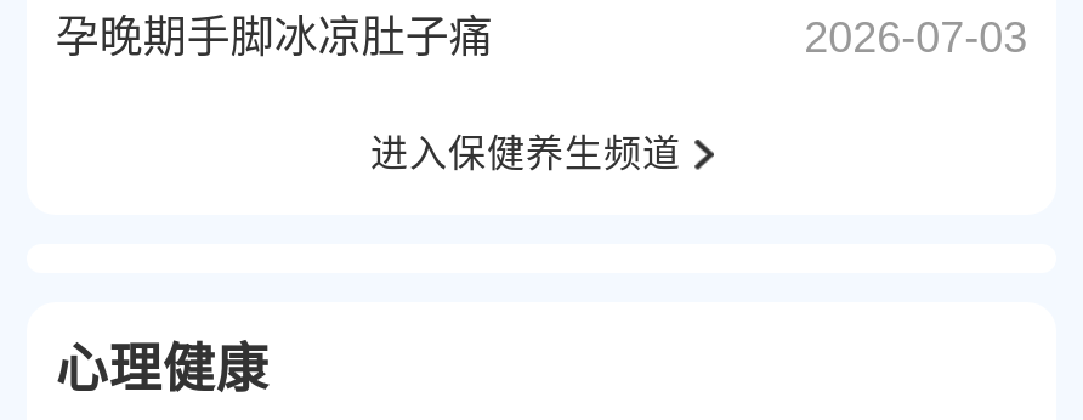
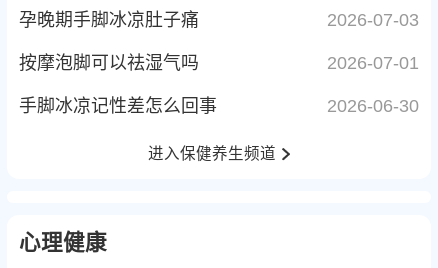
none -> [19,53,419,116] 2026-07-01 | 按摩泡脚可以祛湿气吗 | 2026-06-30 | 手脚冰凉记性差怎么回事

